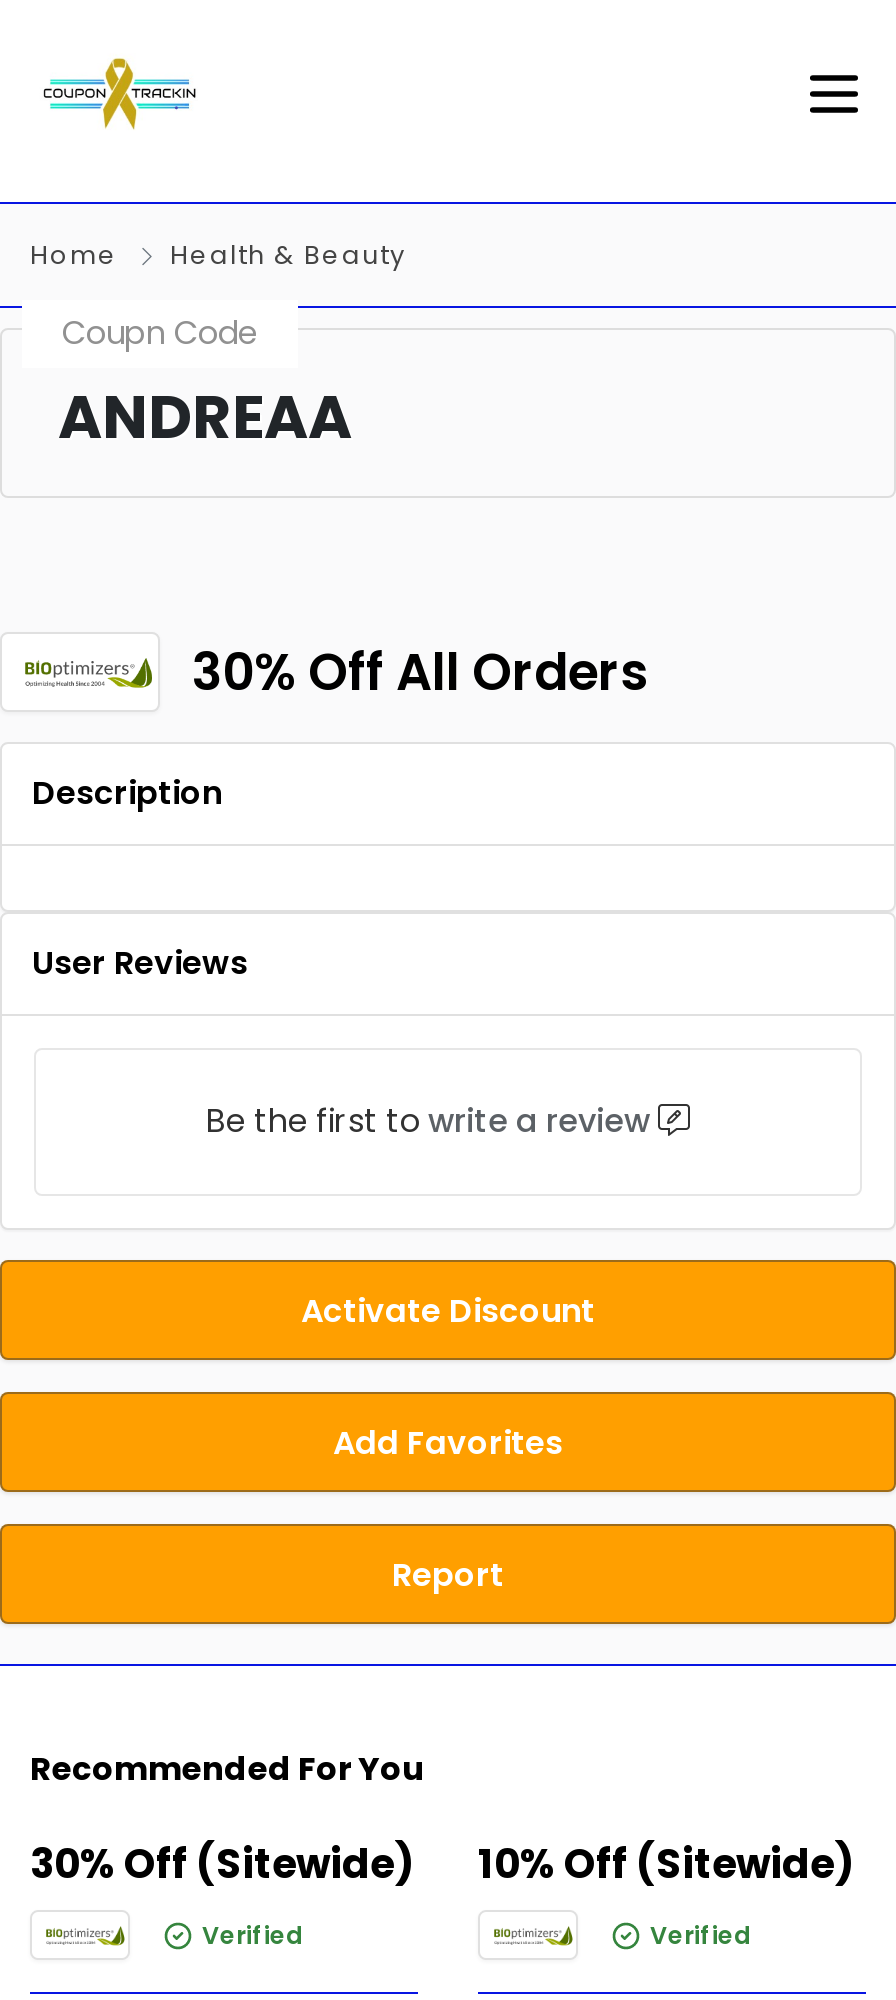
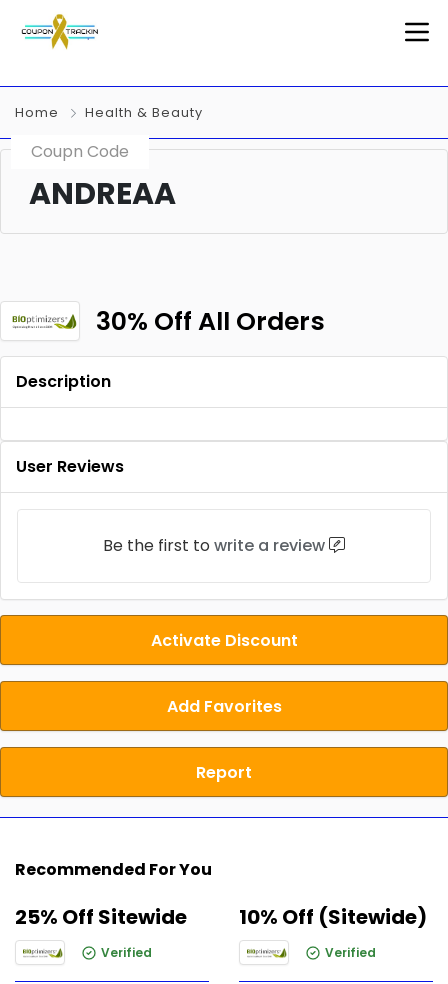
[30,1836,854,1892] 30% Off (Sitewide) 10% Off (Sitewide) -> [15,903,427,931] 25% Off Sitewide 10% Off (Sitewide)

